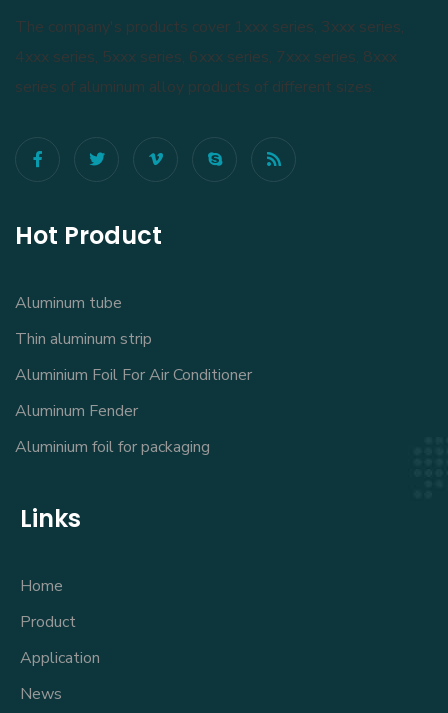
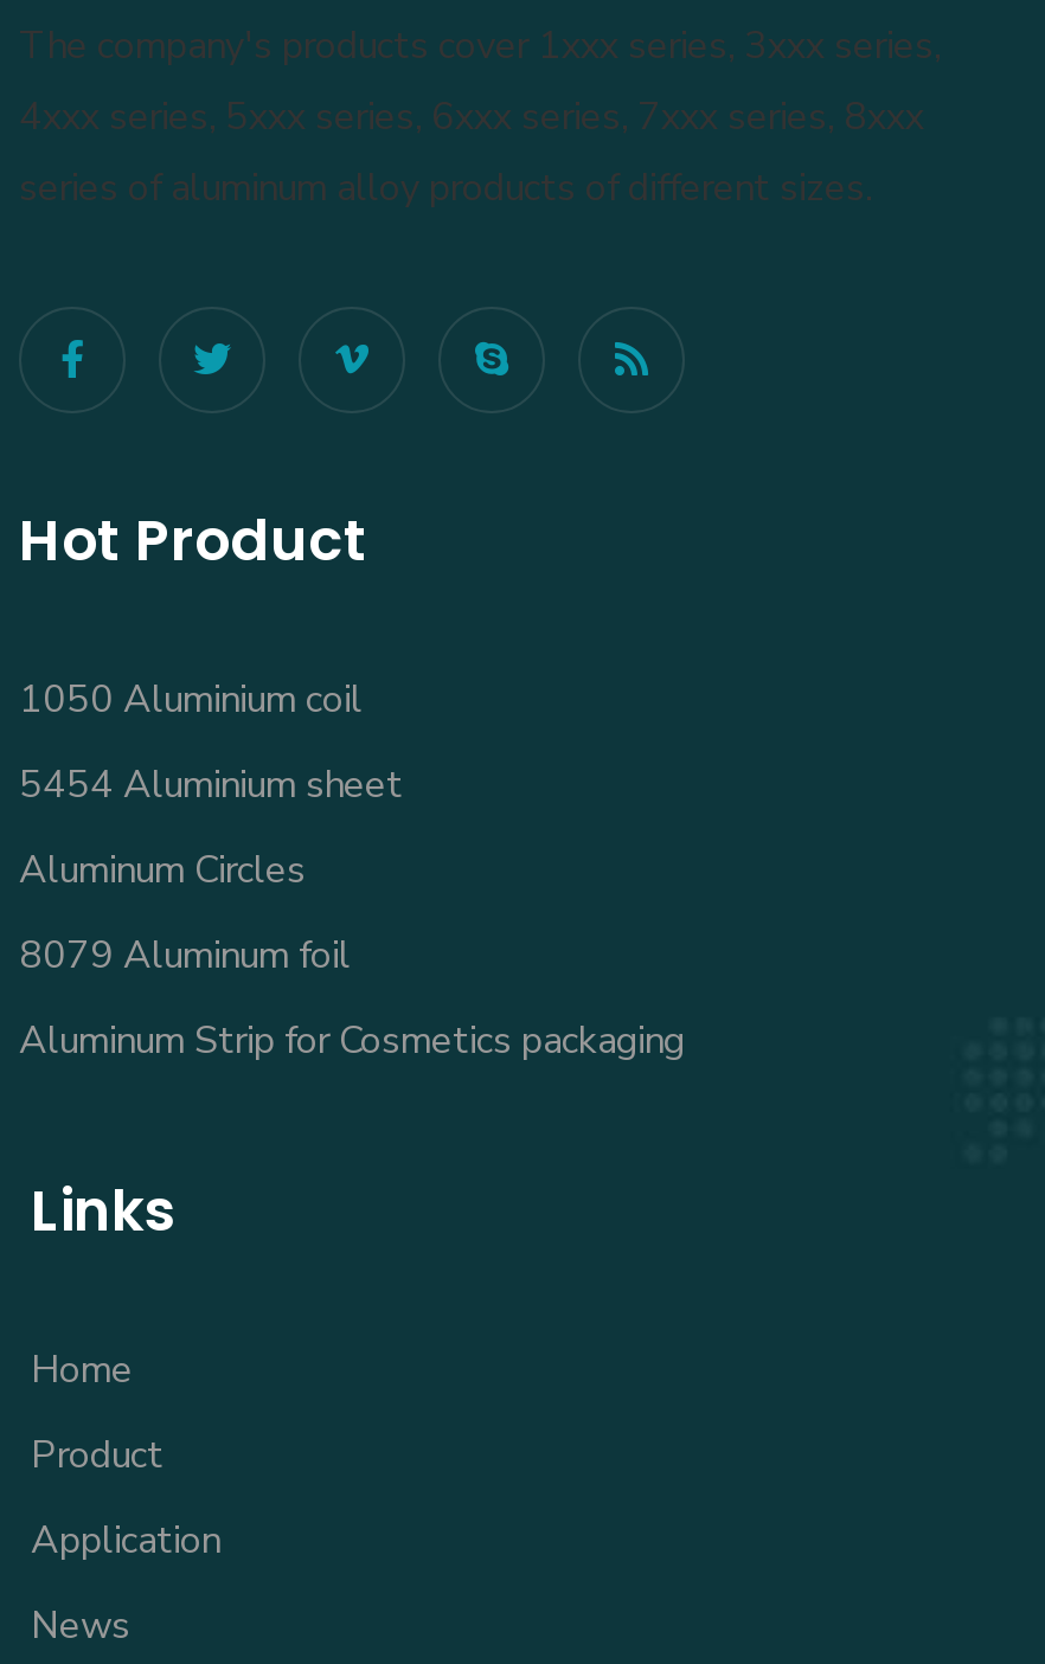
[15,292,122,314] Aluminum tube -> [19,675,363,727] 1050 Aluminium coil
[15,328,152,350] Thin aluminum strip -> [19,760,403,812] 5454 Aluminium sheet
[15,364,252,386] Aluminium Foil For Air Conditioner -> [19,845,306,897] Aluminum Circles
[15,400,138,422] Aluminum Fender -> [19,931,351,983] 8079 Aluminum foil
[15,436,210,458] Aluminium foil for packaging -> [19,1016,685,1068] Aluminum Strip for Cosmetics packaging

